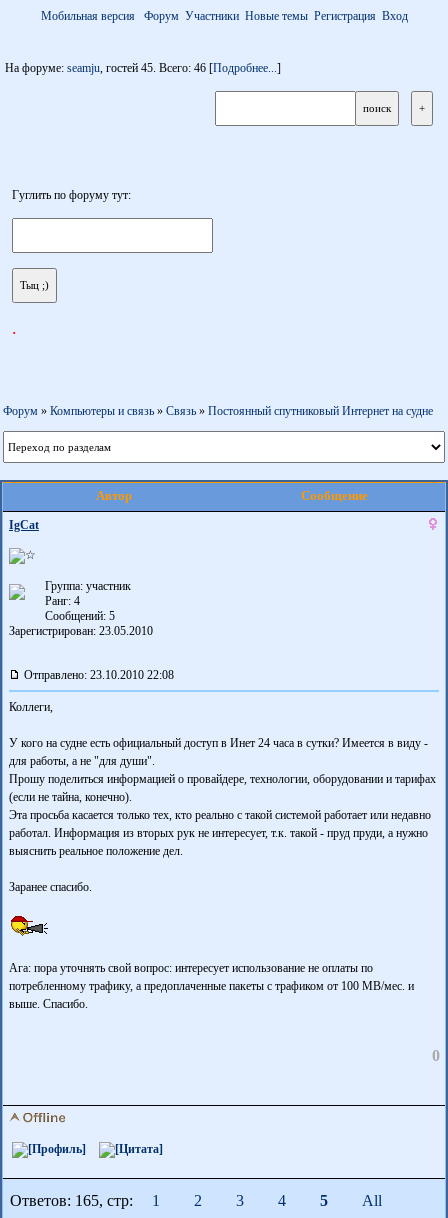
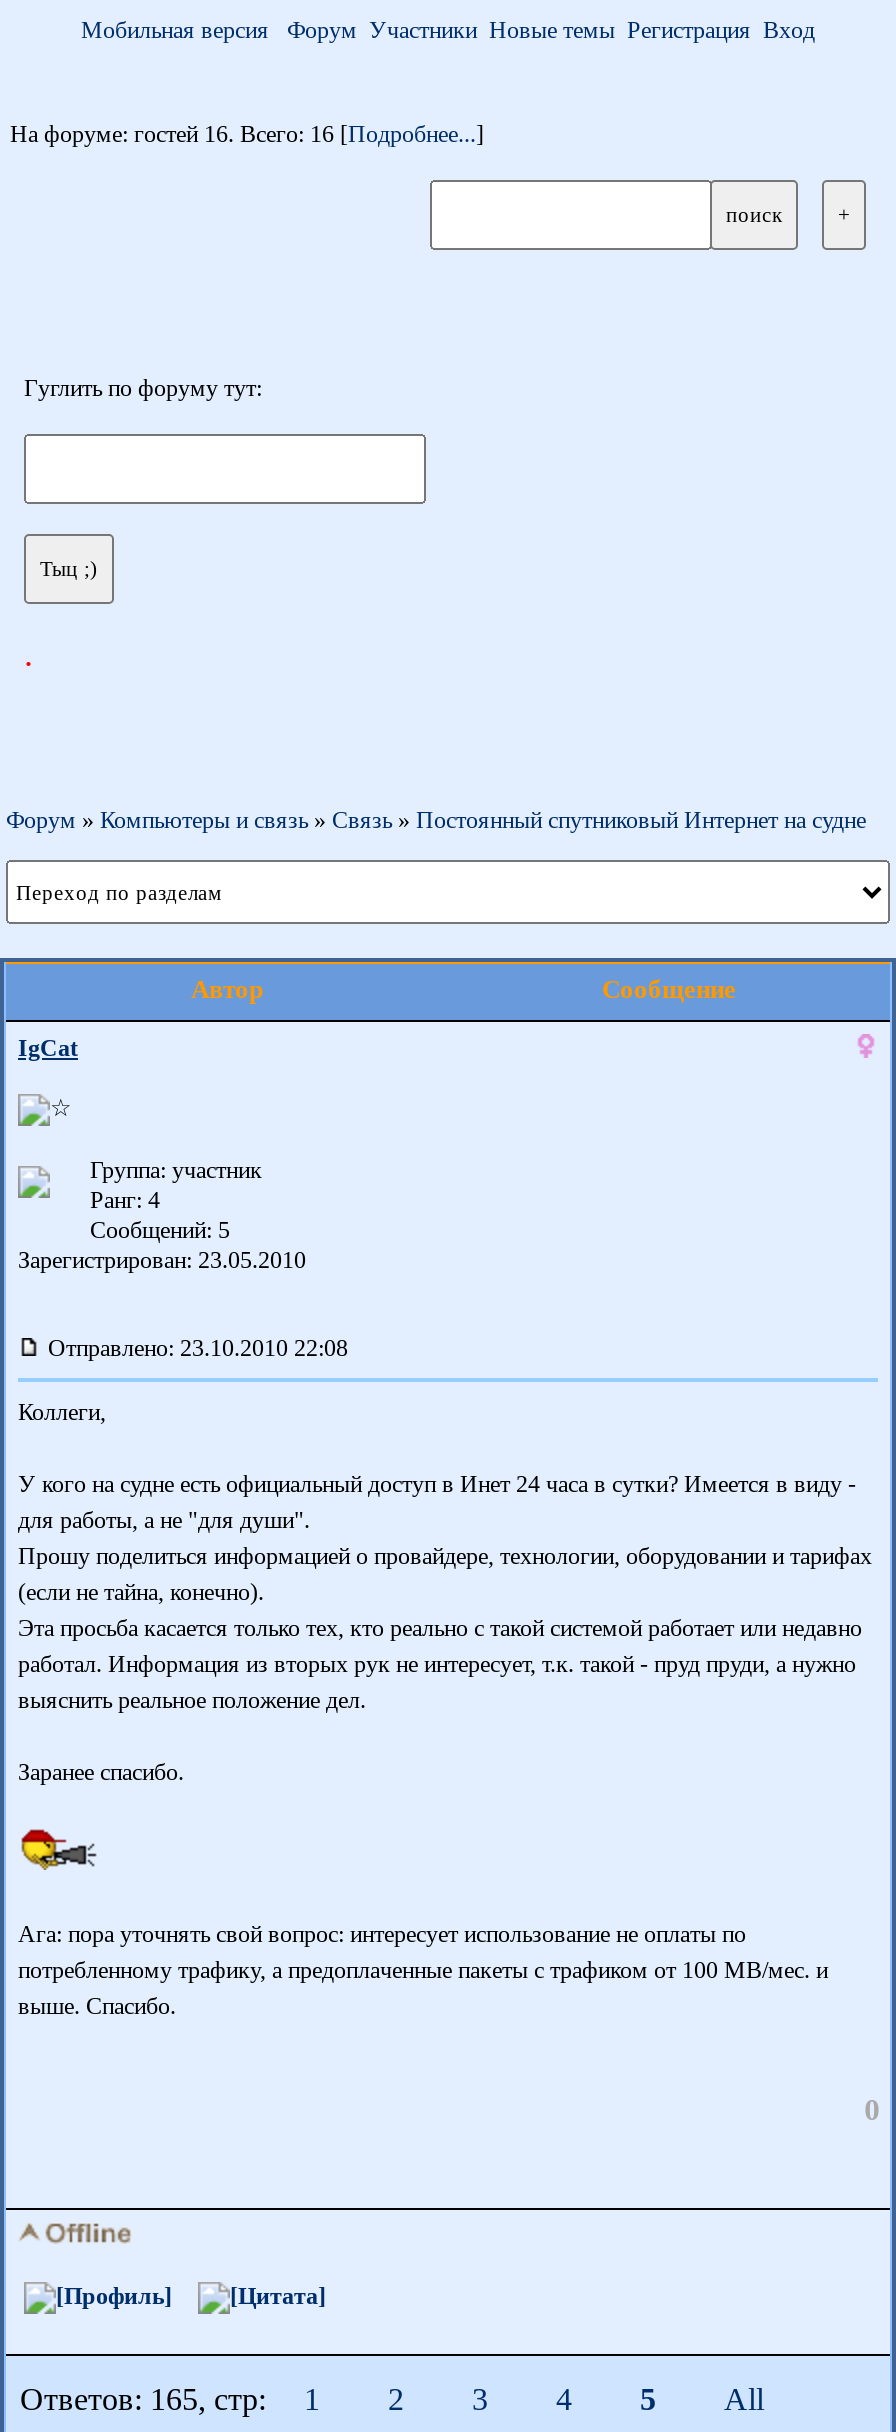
[5,61,281,75] На форуме: seamju, гостей 45. Всего: 46 [Подробнее...] -> [10,120,484,148] На форуме: гостей 16. Всего: 16 [Подробнее...]

